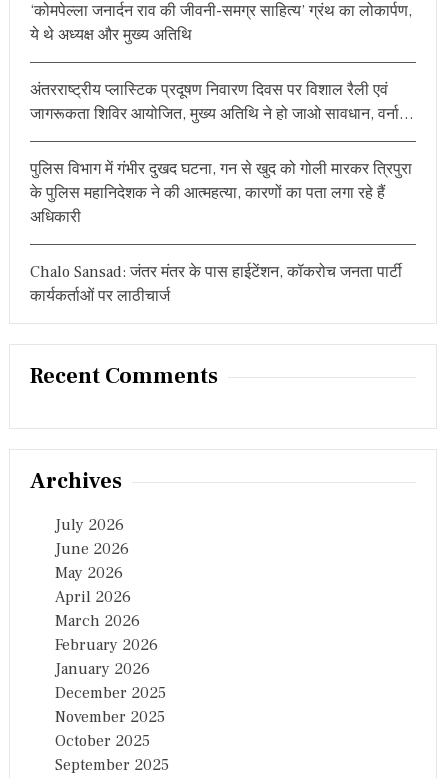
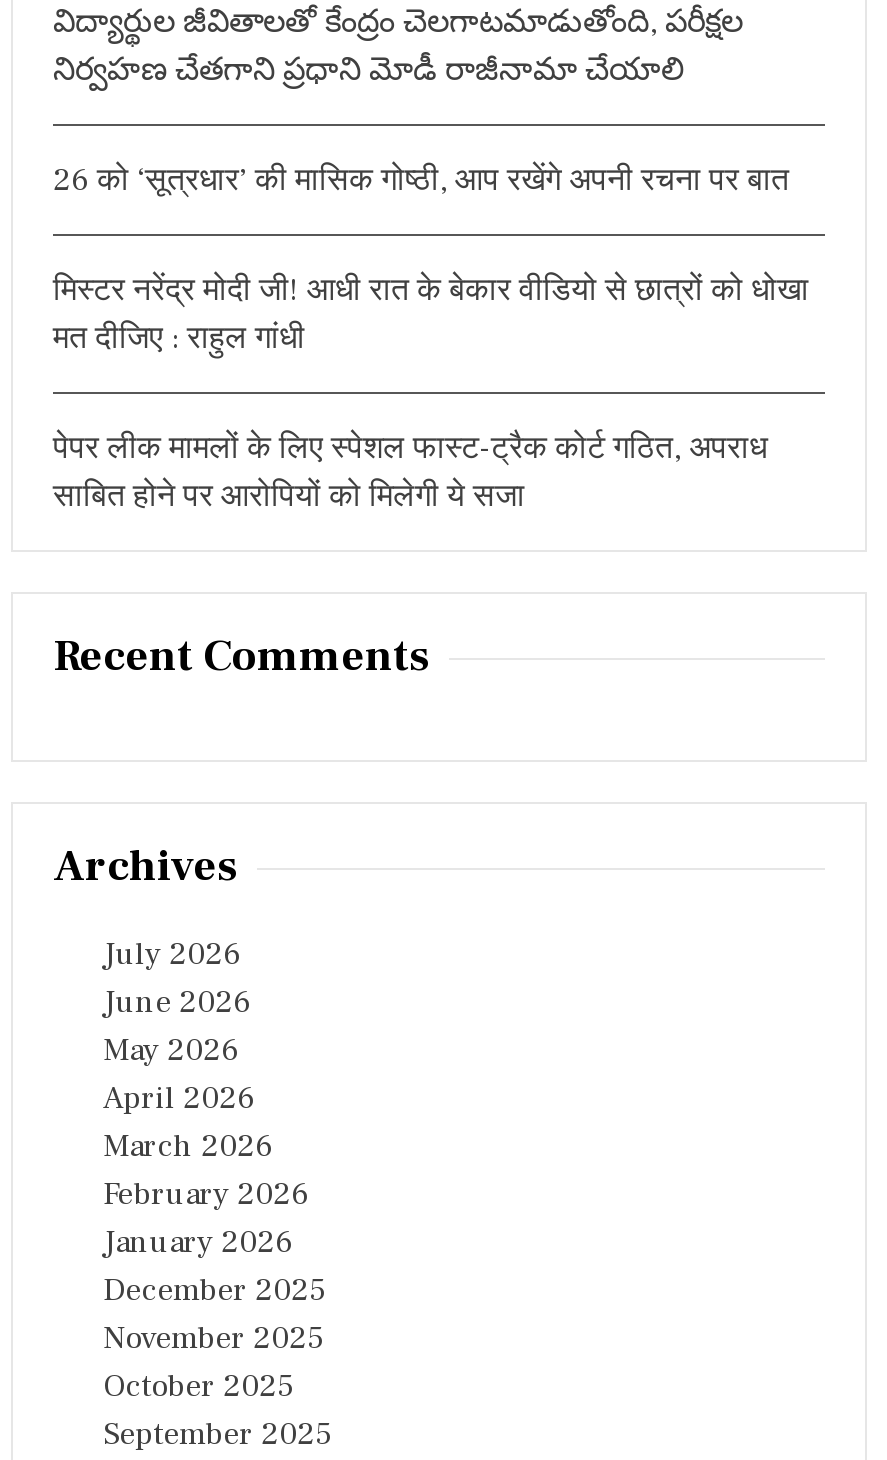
[30,1,412,45] ‘कोमपेल्ला जनार्दन राव की जीवनी-समग्र साहित्य’ ग्रंथ का लोकार्पण, | ये थे अध्यक्ष और मुख्य अतिथि -> [53,3,743,91] విద్యార్థుల జీవితాలతో కేంద్రం చెలగాటమాడుతోంది, పరీక్షల | నిర్వహణ చేతగాని ప్రధాని మోడీ రాజీనామా చేయాలి
[30,80,414,124] अंतरराष्ट्रीय प्लास्टिक प्रदूषण निवारण दिवस पर विशाल रैली एवं | जागरूकता शिविर आयोजित, मुख्य अतिथि ने हो जाओ सावधान, वर्ना… -> [53,161,789,201] 26 को ‘सूत्रधार’ की मासिक गोष्ठी, आप रखेंगे अपनी रचना पर बात
[30,159,412,227] पुलिस विभाग में गंभीर दुखद घटना, गन से खुद को गोली मारकर त्रिपुरा | के पुलिस महानिदेशक ने की आत्महत्या, कारणों का पता लगा रहे हैं | अधिकारी -> [53,271,809,359] मिस्टर नरेंद्र मोदी जी! आधी रात के बेकार वीडियो से छात्रों को धोखा | मत दीजिए : राहुल गांधी
[30,262,402,306] Chalo Sansad: जंतर मंतर के पास हाईटेंशन, कॉकरोच जनता पार्टी | कार्यकर्ताओं पर लाठीचार्ज -> [53,429,767,517] पेपर लीक मामलों के लिए स्पेशल फास्ट-ट्रैक कोर्ट गठित, अपराध | साबित होने पर आरोपियों को मिलेगी ये सजा

